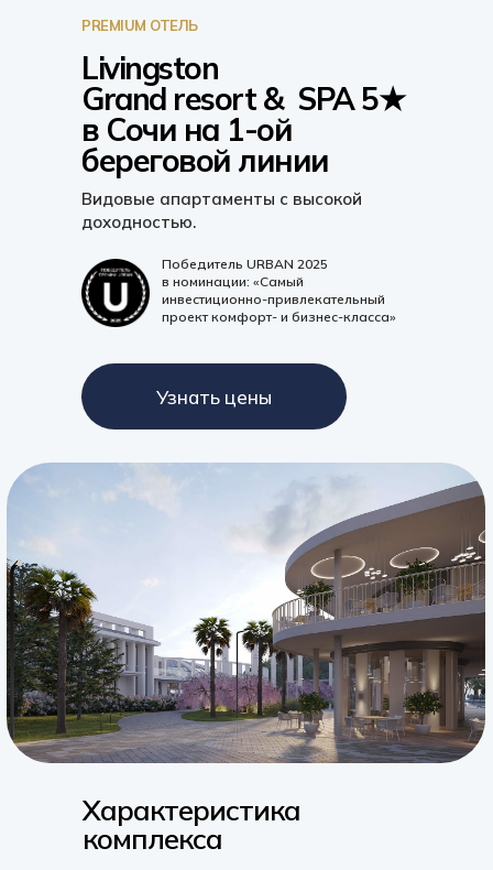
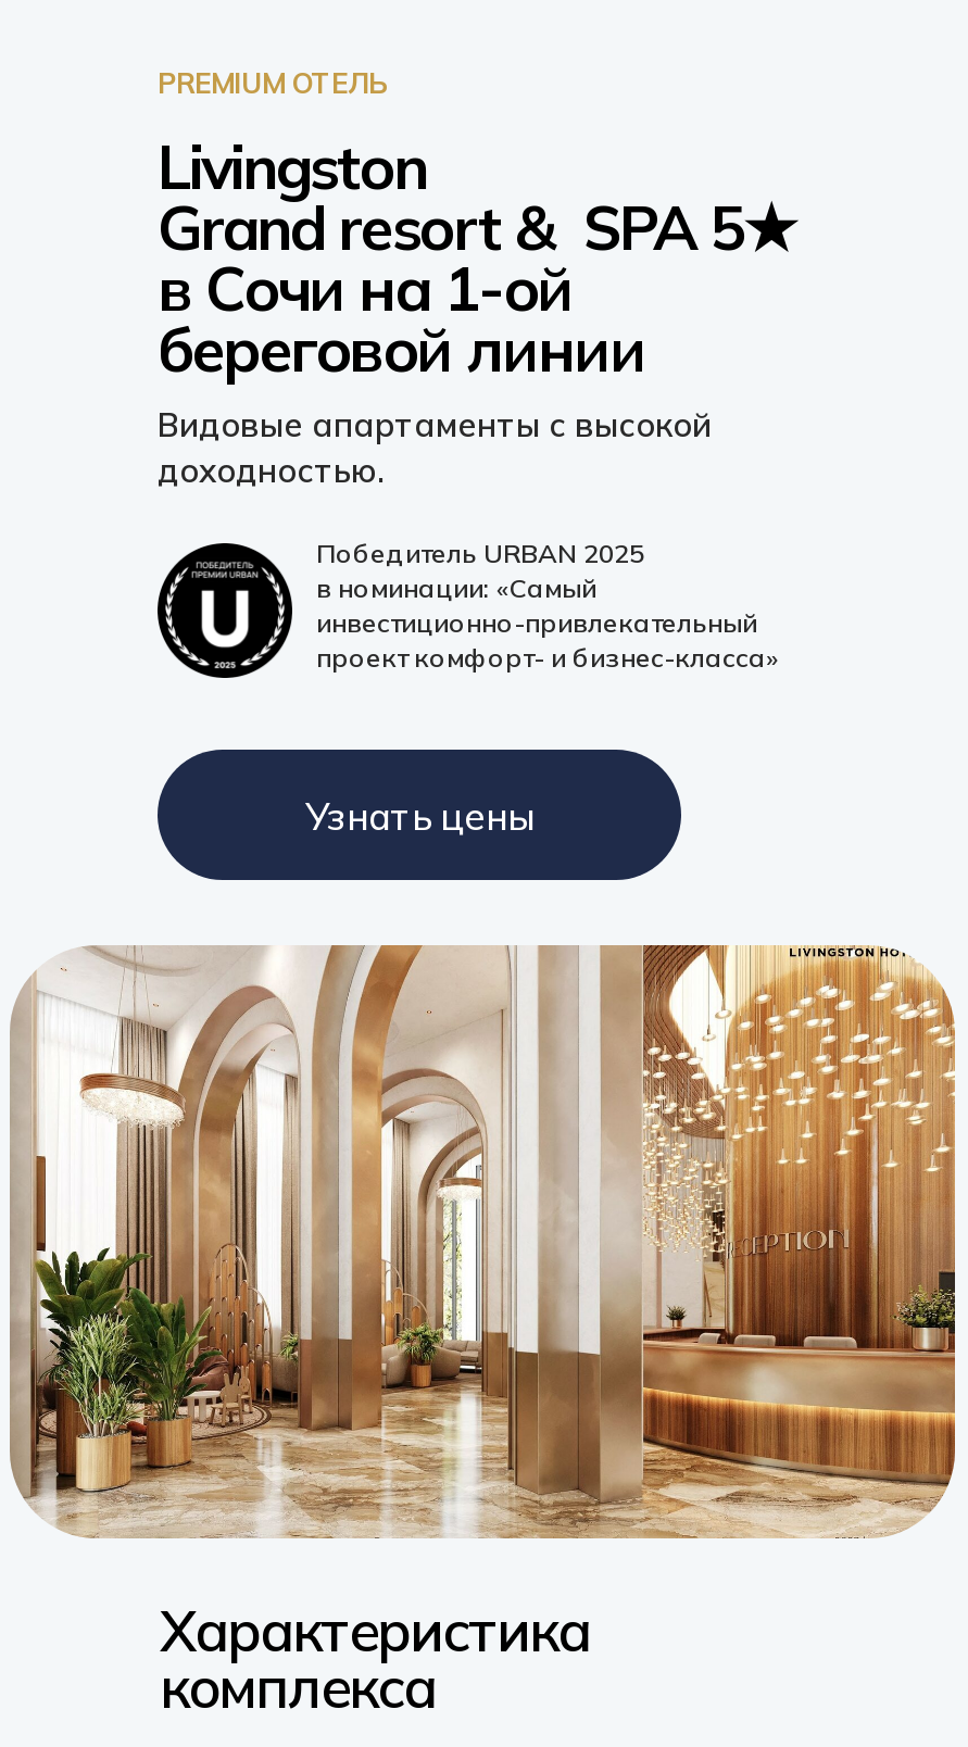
[7,463,486,764] [image] -> [10,943,957,1541] [image]

